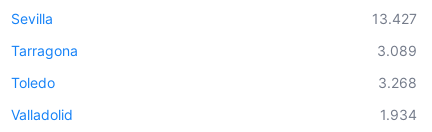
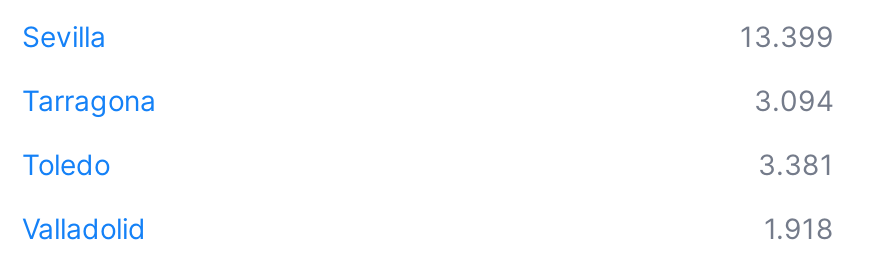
[372,10,417,27] 13.427 -> [740,18,834,52] 13.399
[377,42,417,59] 3.089 -> [754,82,834,116] 3.094
[378,74,417,91] 3.268 -> [758,146,834,180] 3.381
[380,106,417,123] 1.934 -> [764,210,834,244] 1.918

